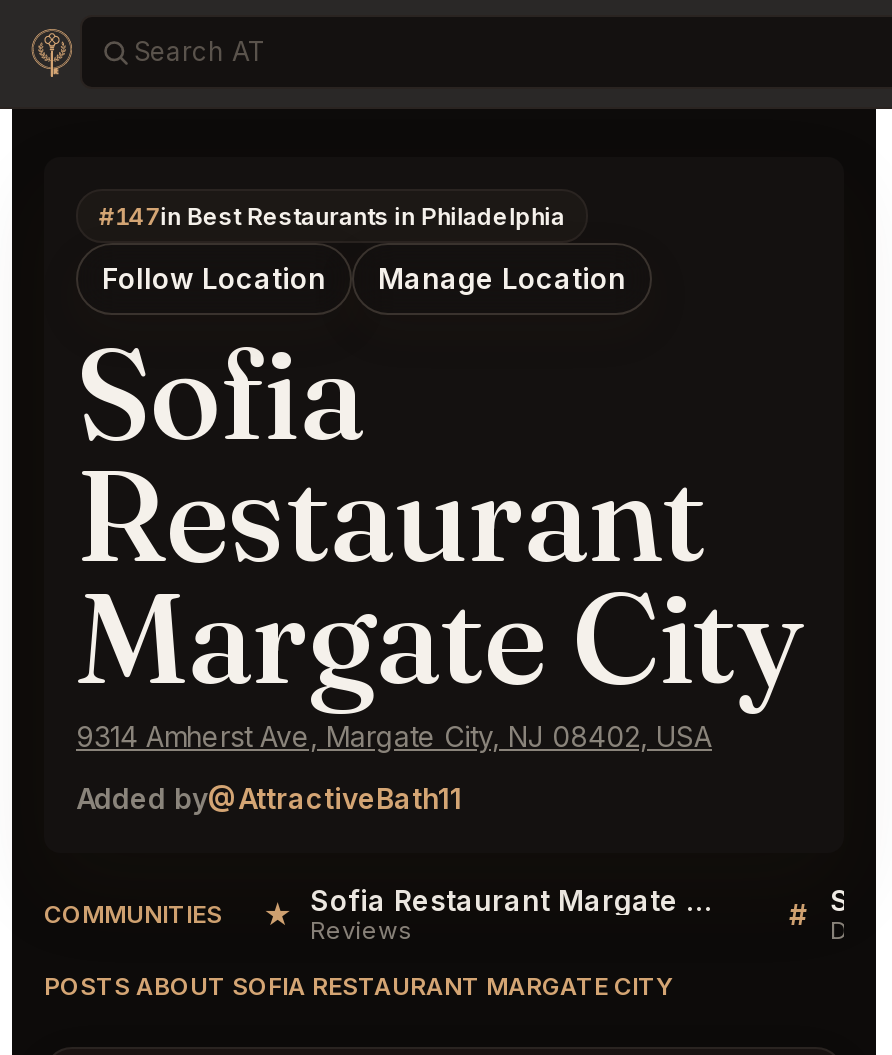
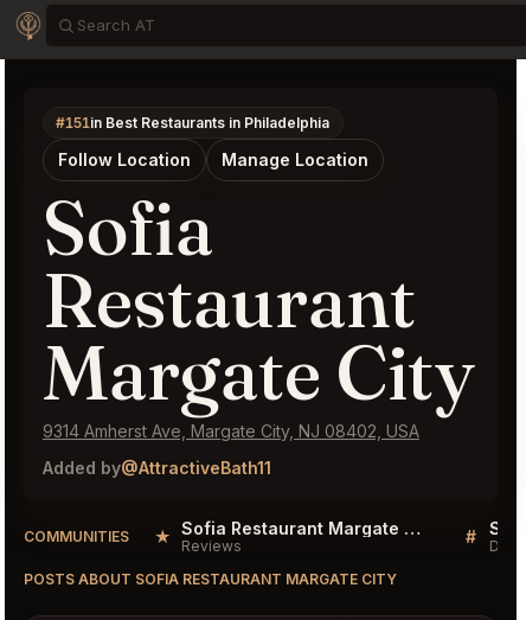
[99,200,565,230] #147in Best Restaurants in Philadelphia -> [56,113,330,131] #151in Best Restaurants in Philadelphia

